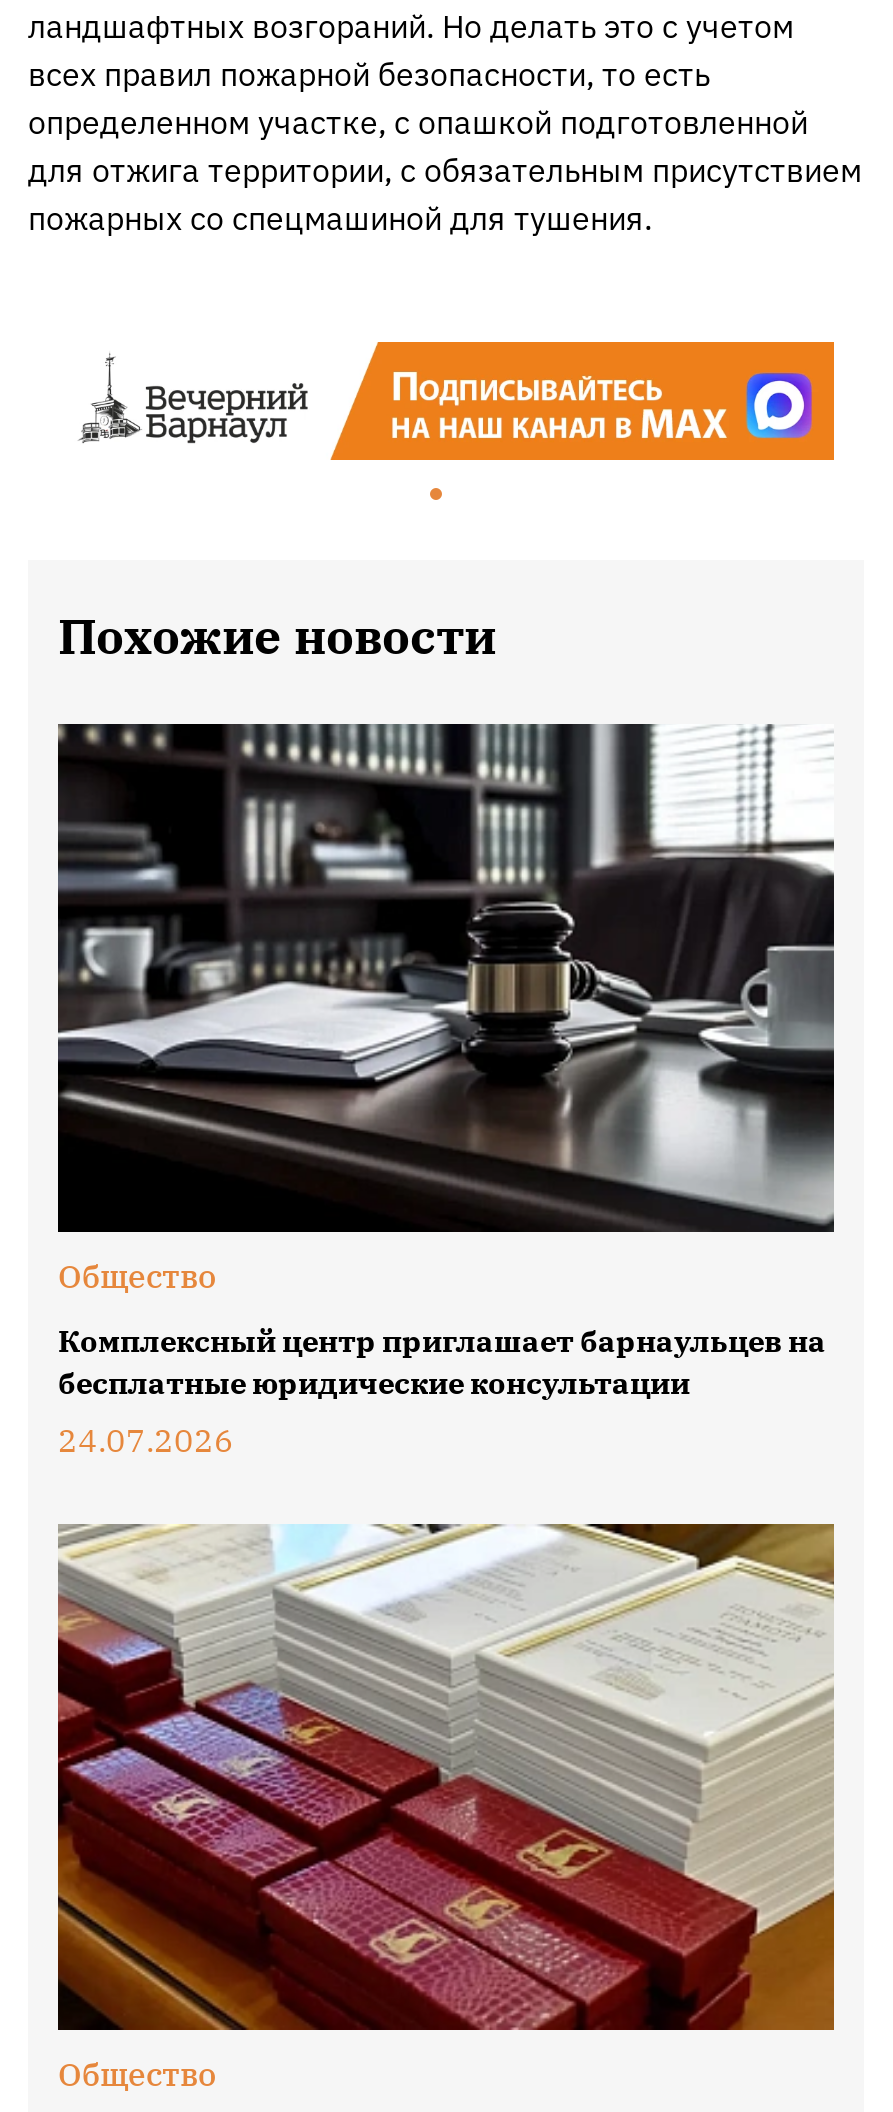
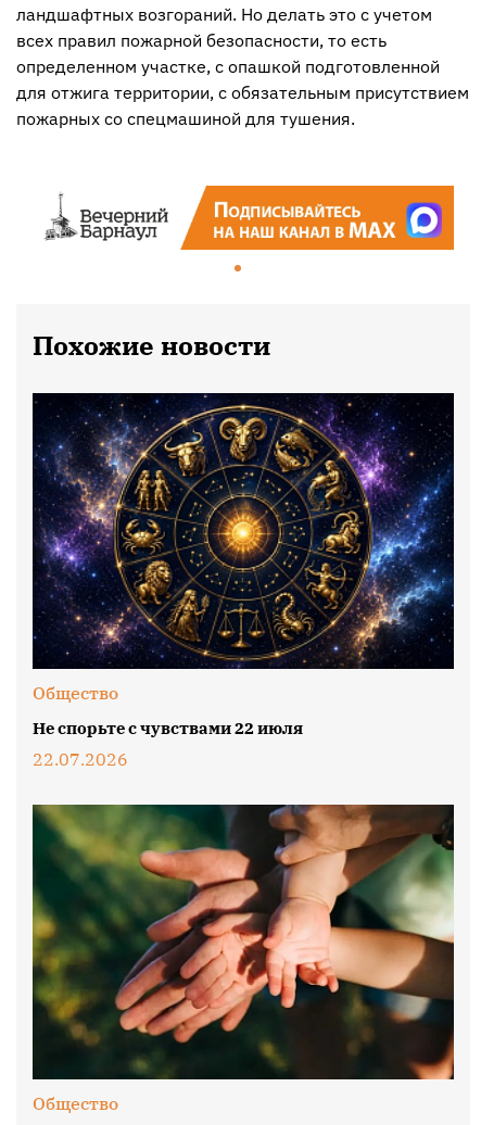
[58,722,834,1232] [image] -> [33,392,455,669] [image]
[58,1321,826,1459] Комплексный центр приглашает барнаульцев на | бесплатные юридические консультации | 24.07.2026 -> [33,717,303,770] Не спорьте с чувствами 22 июля | 22.07.2026
[56,1522,836,2032] [image] -> [31,804,455,1080] [image]

